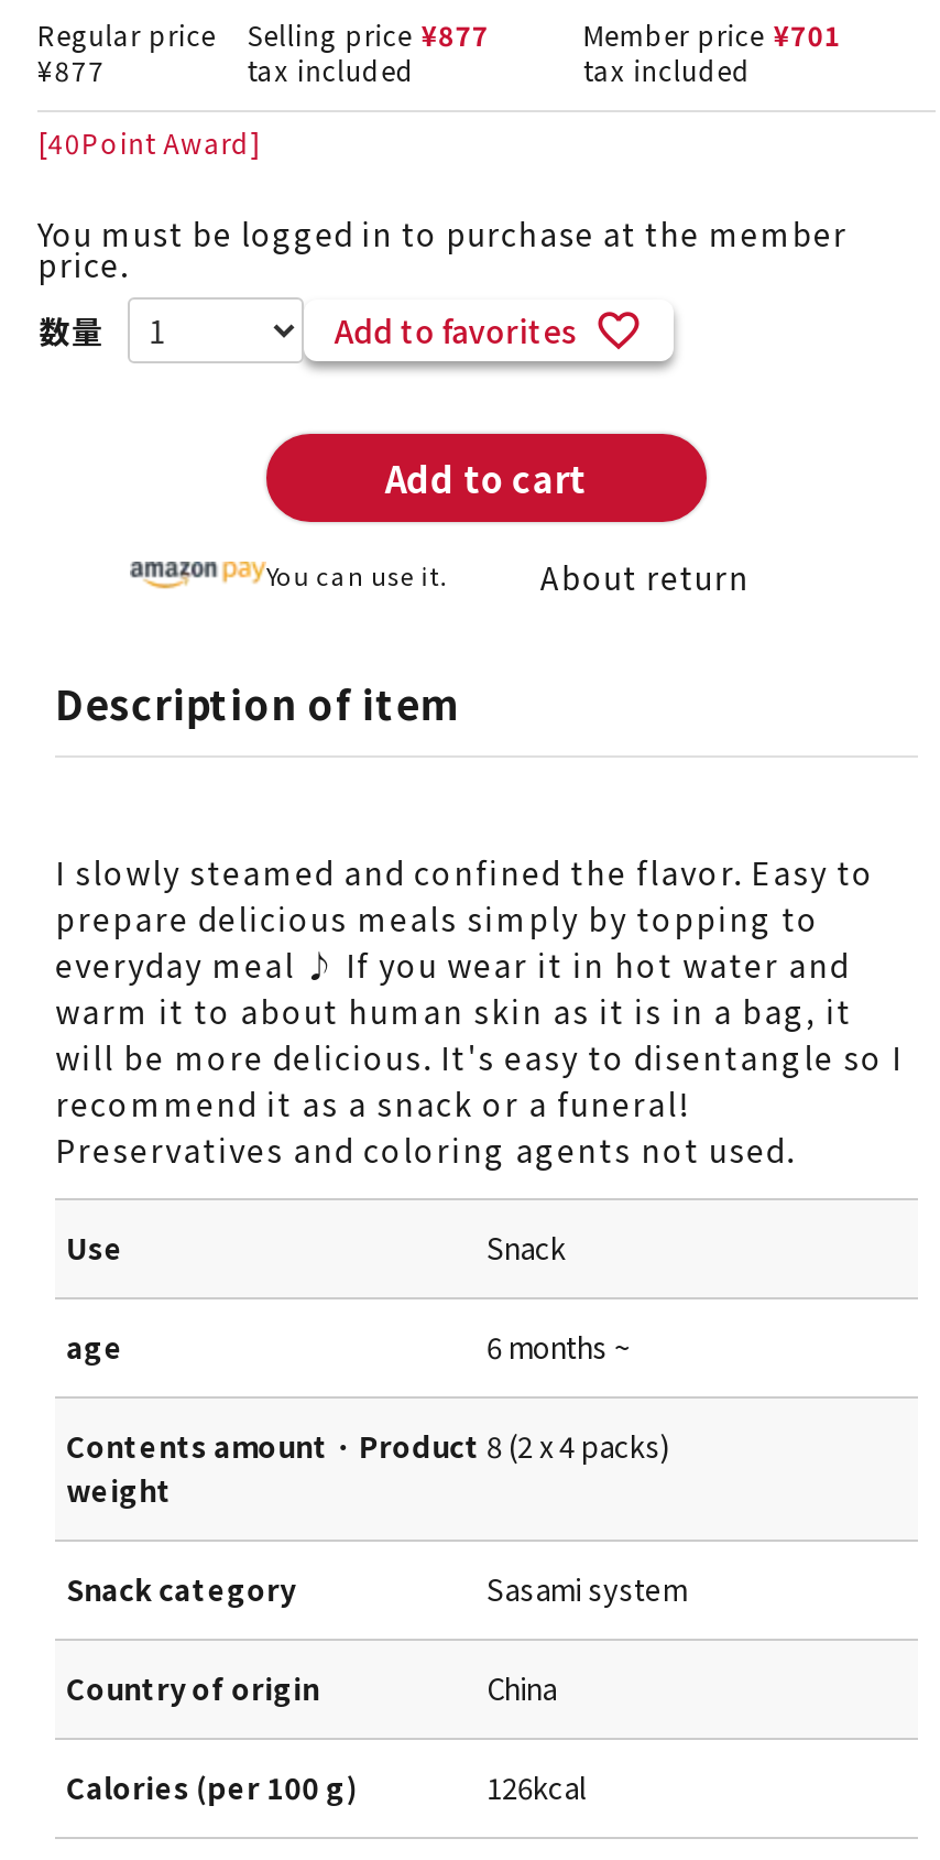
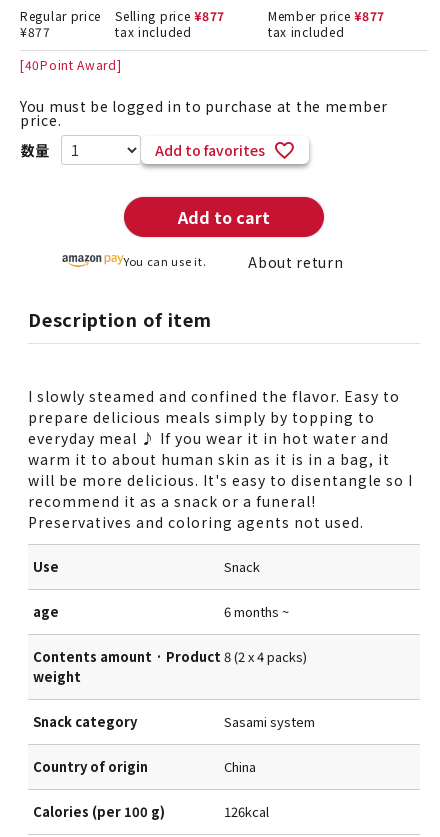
[583,16,841,53] Member price ¥701 -> [268,7,385,24] Member price ¥877

